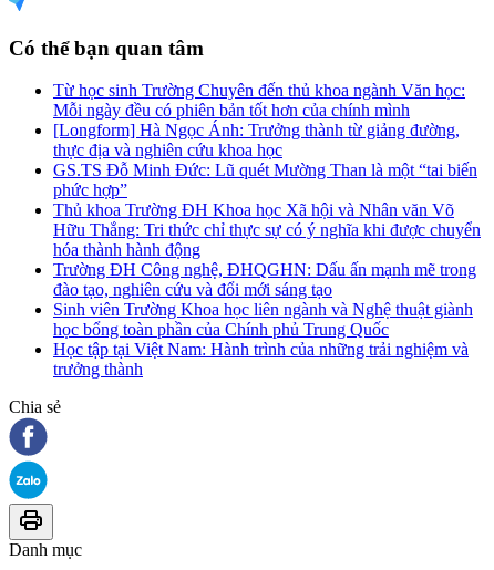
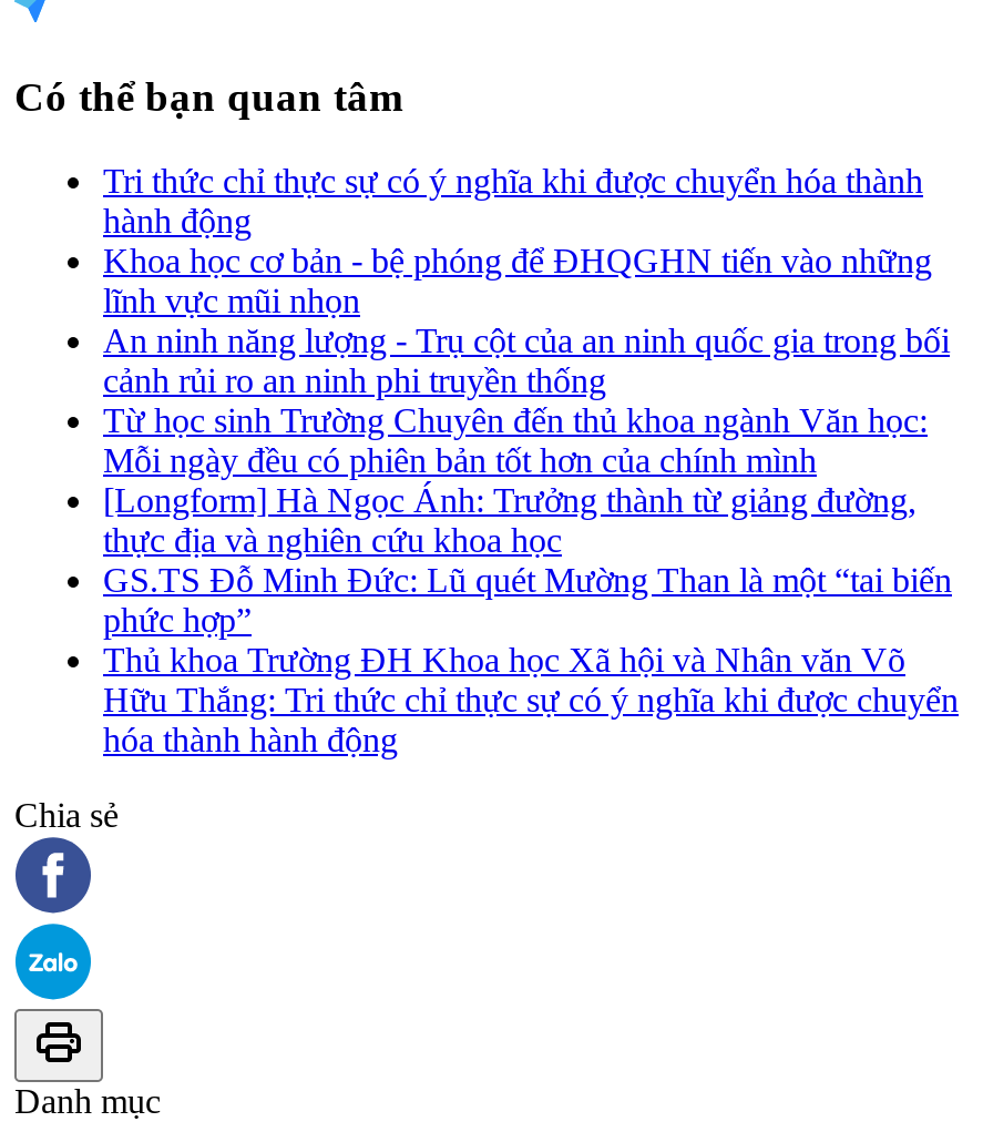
none -> [103,163,950,400] Tri thức chỉ thực sự có ý nghĩa khi được chuyển hóa thành | hành động | Khoa học cơ bản - bệ phóng để ĐHQGHN tiến vào những | lĩnh vực mũi nhọn | An ninh năng lượng - Trụ cột của an ninh quốc gia trong bối | cảnh rủi ro an ninh phi truyền thống
moved [53,81,481,259] -> [103,402,959,759]: Từ học sinh Trường Chuyên đến thủ khoa ngành Văn học: | Mỗi ngày đều có phiên bản tốt hơn của chính mình | [Longform] Hà Ngọc Ánh: Trưởng thành từ giảng đường, | ... | Hữu Thắng: Tri thức chỉ thực sự có ý nghĩa khi được chuyển | hóa thành hành động
[53,260,476,379] Trường ĐH Công nghệ, ĐHQGHN: Dấu ấn mạnh mẽ trong | đào tạo, nghiên cứu và đổi mới sáng tạo | Sinh viên Trường Khoa học liên ngành và Nghệ thuật giành | học bổng toàn phần của Chính phủ Trung Quốc | Học tập tại Việt Nam: Hành trình của những trải nghiệm và | trưởng thành -> none

